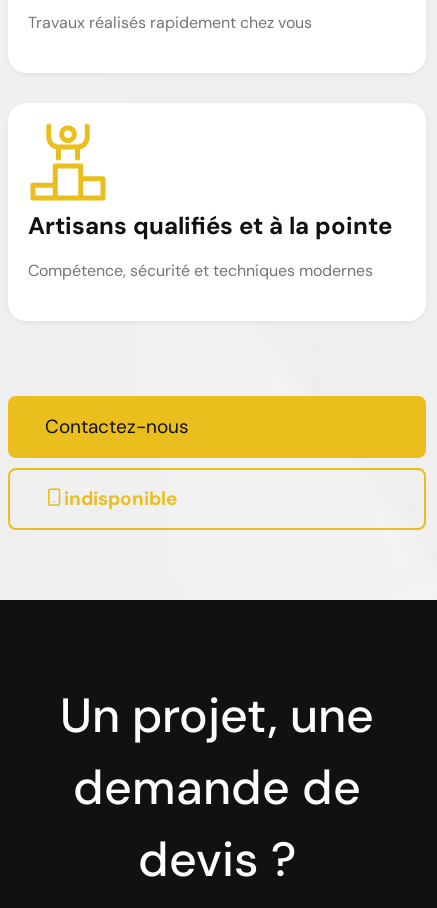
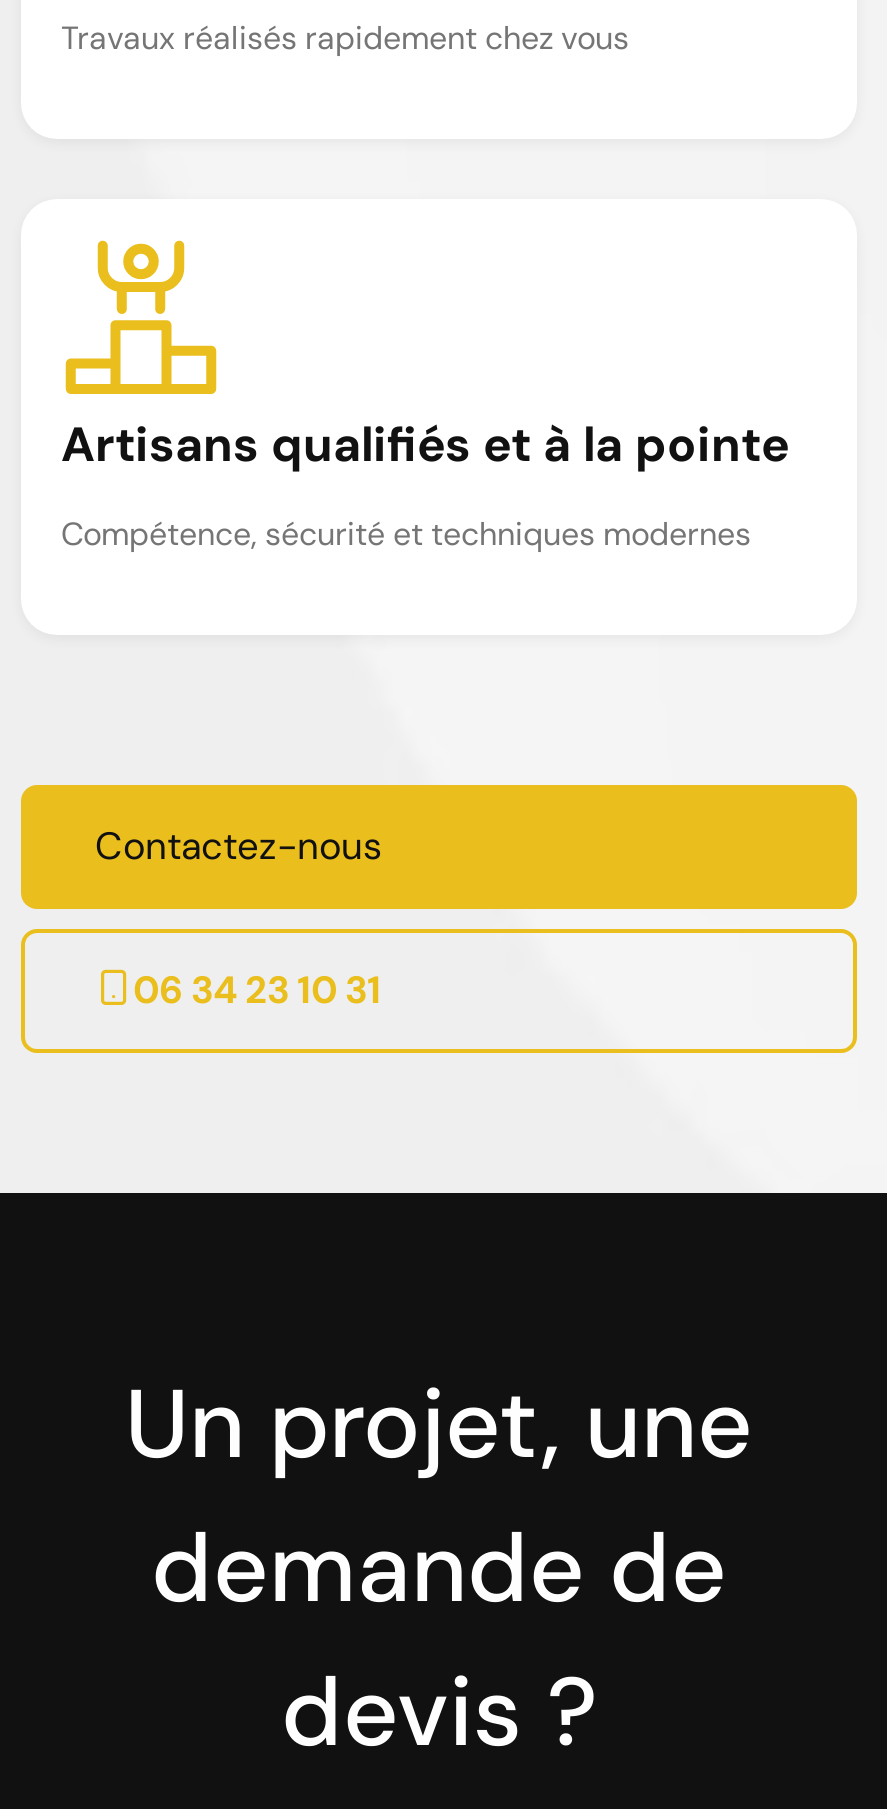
[64,485,177,510] indisponible -> [133,964,381,1014] 06 34 23 10 31

